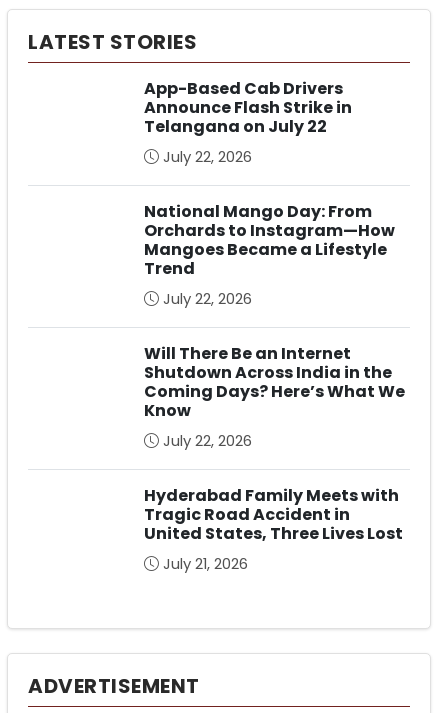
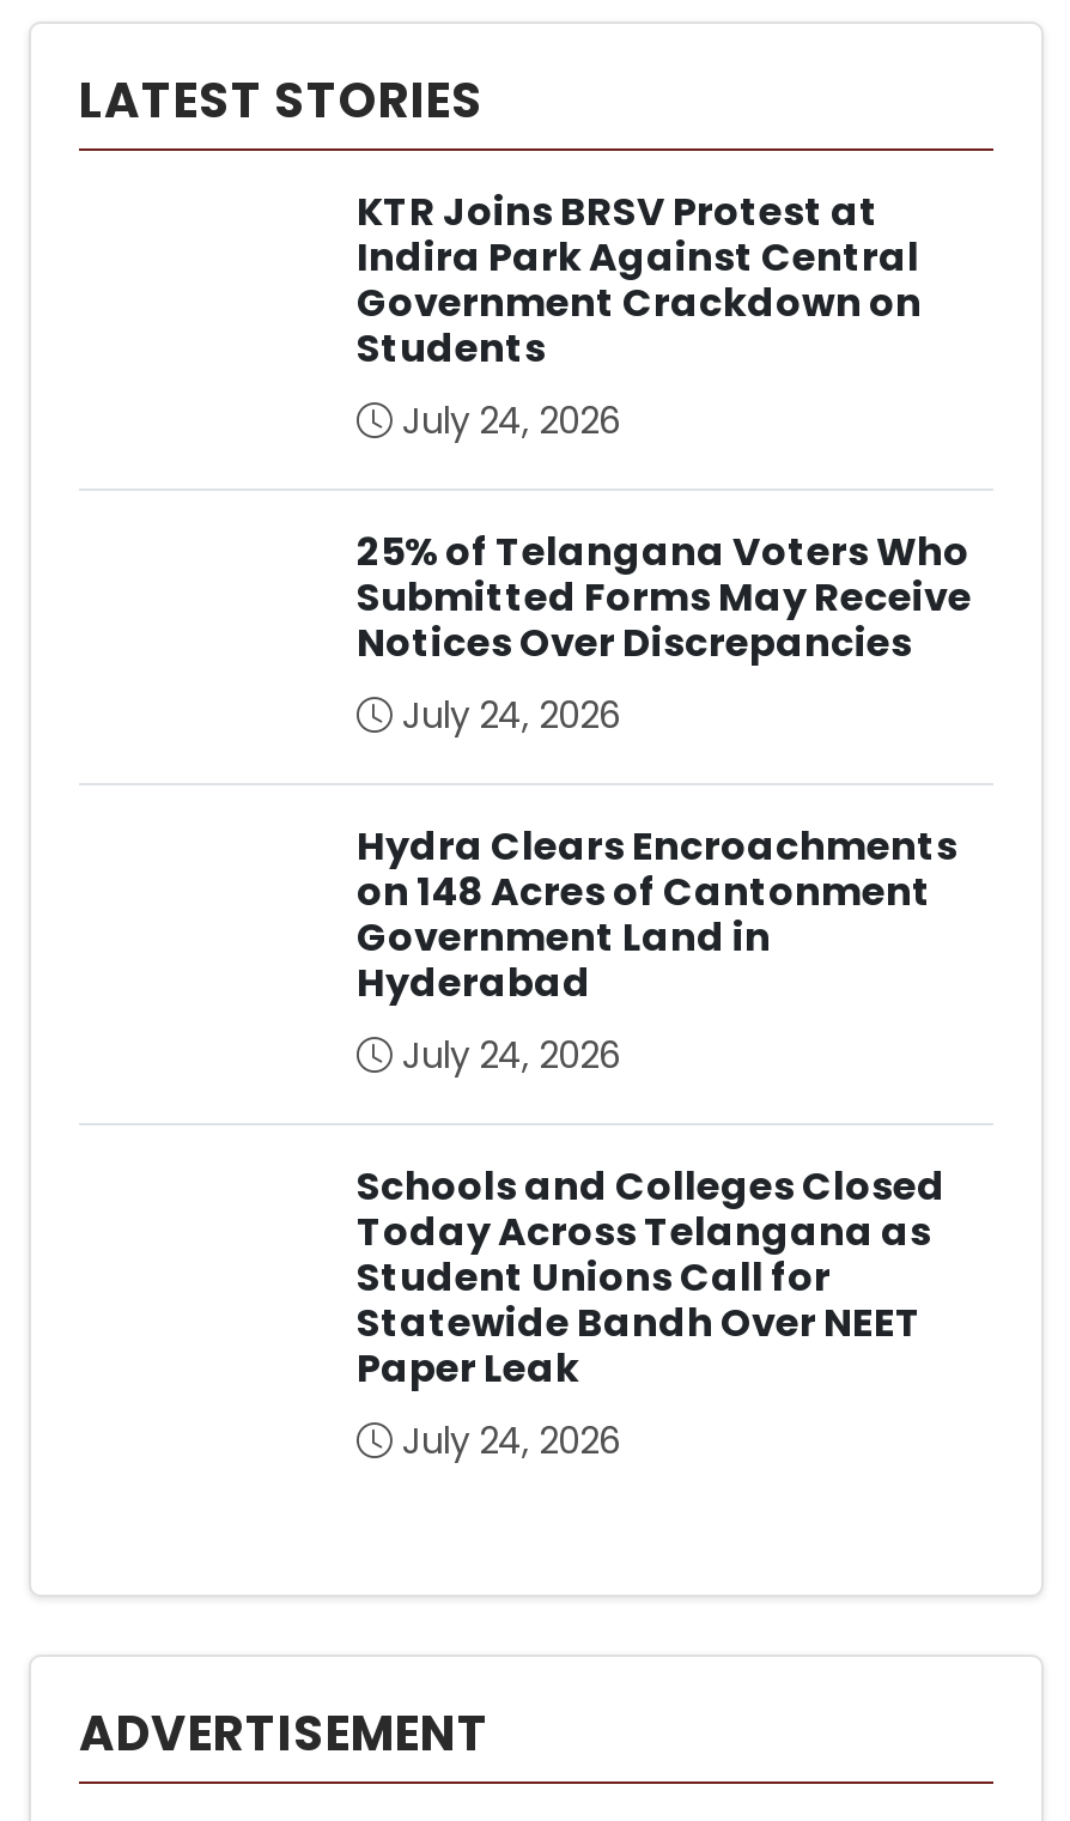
[144,77,352,167] App-Based Cab Drivers | Announce Flash Strike in | Telangana on July 22 | July 22, 2026 -> [357,184,922,445] KTR Joins BRSV Protest at | Indira Park Against Central | Government Crackdown on | Students | July 24, 2026
[144,200,395,309] National Mango Day: From | Orchards to Instagram—How | Mangoes Became a Lifestyle | Trend | July 22, 2026 -> [357,524,972,739] 25% of Telangana Voters Who | Submitted Forms May Receive | Notices Over Discrepancies | July 24, 2026
[144,342,405,451] Will There Be an Internet | Shutdown Across India in the | Coming Days? Here’s What We | Know | July 22, 2026 -> [357,818,957,1079] Hydra Clears Encroachments | on 148 Acres of Cantonment | Government Land in | Hyderabad | July 24, 2026
[144,484,403,574] Hyderabad Family Meets with | Tragic Road Accident in | United States, Three Lives Lost | July 21, 2026 -> [357,1158,946,1465] Schools and Colleges Closed | Today Across Telangana as | Student Unions Call for | Statewide Bandh Over NEET | Paper Leak | July 24, 2026

